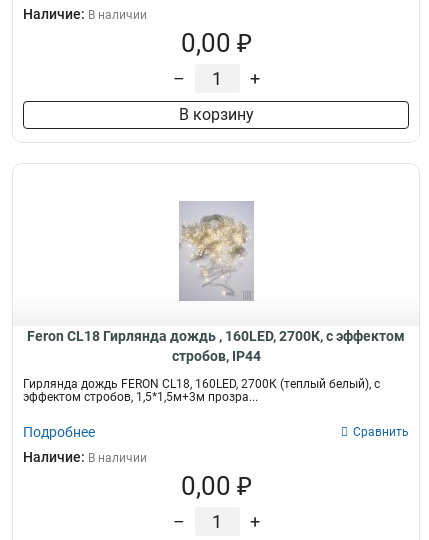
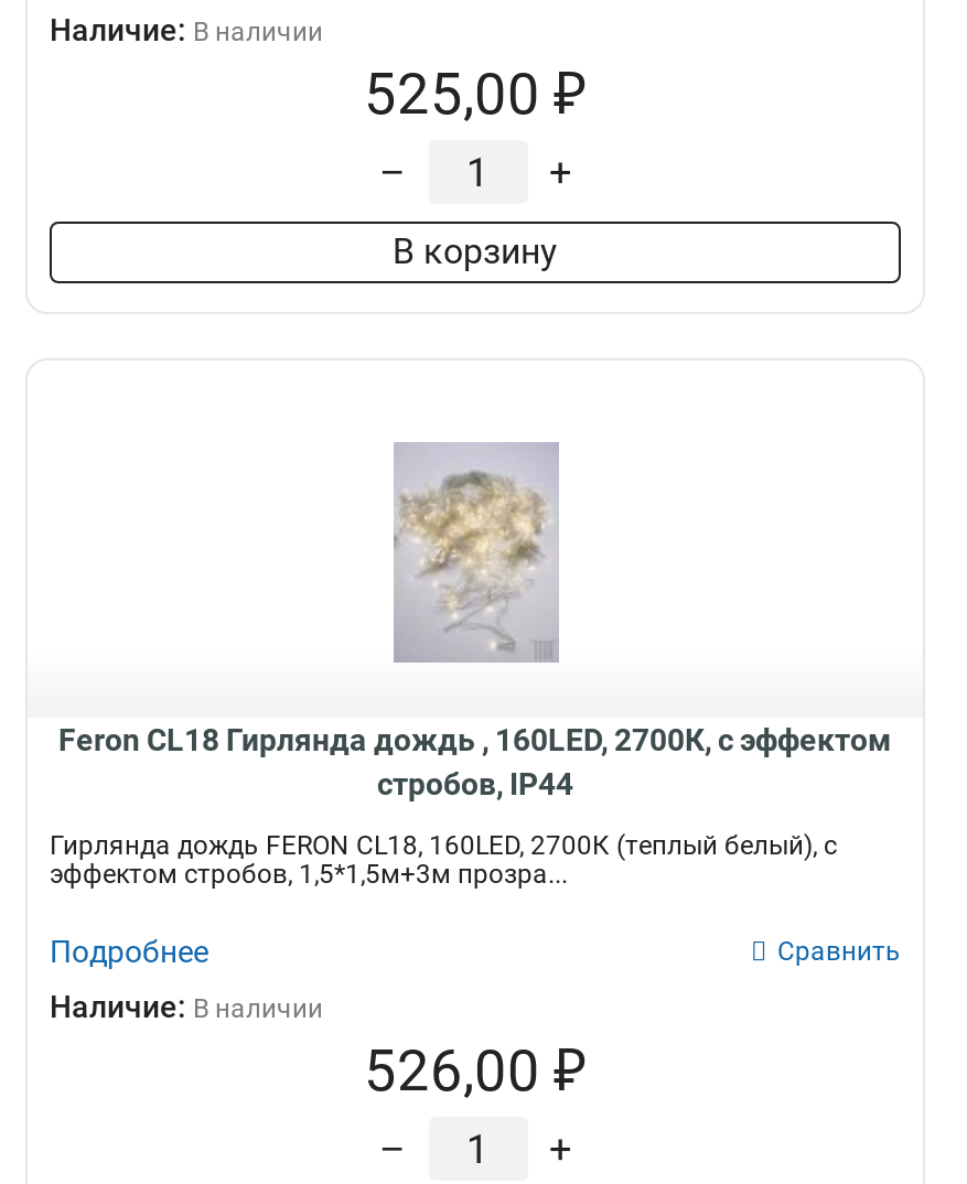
[180,28,251,58] 0,00 ₽ -> [364,61,587,127] 525,00 ₽
[180,471,251,501] 0,00 ₽ -> [364,1037,587,1104] 526,00 ₽

